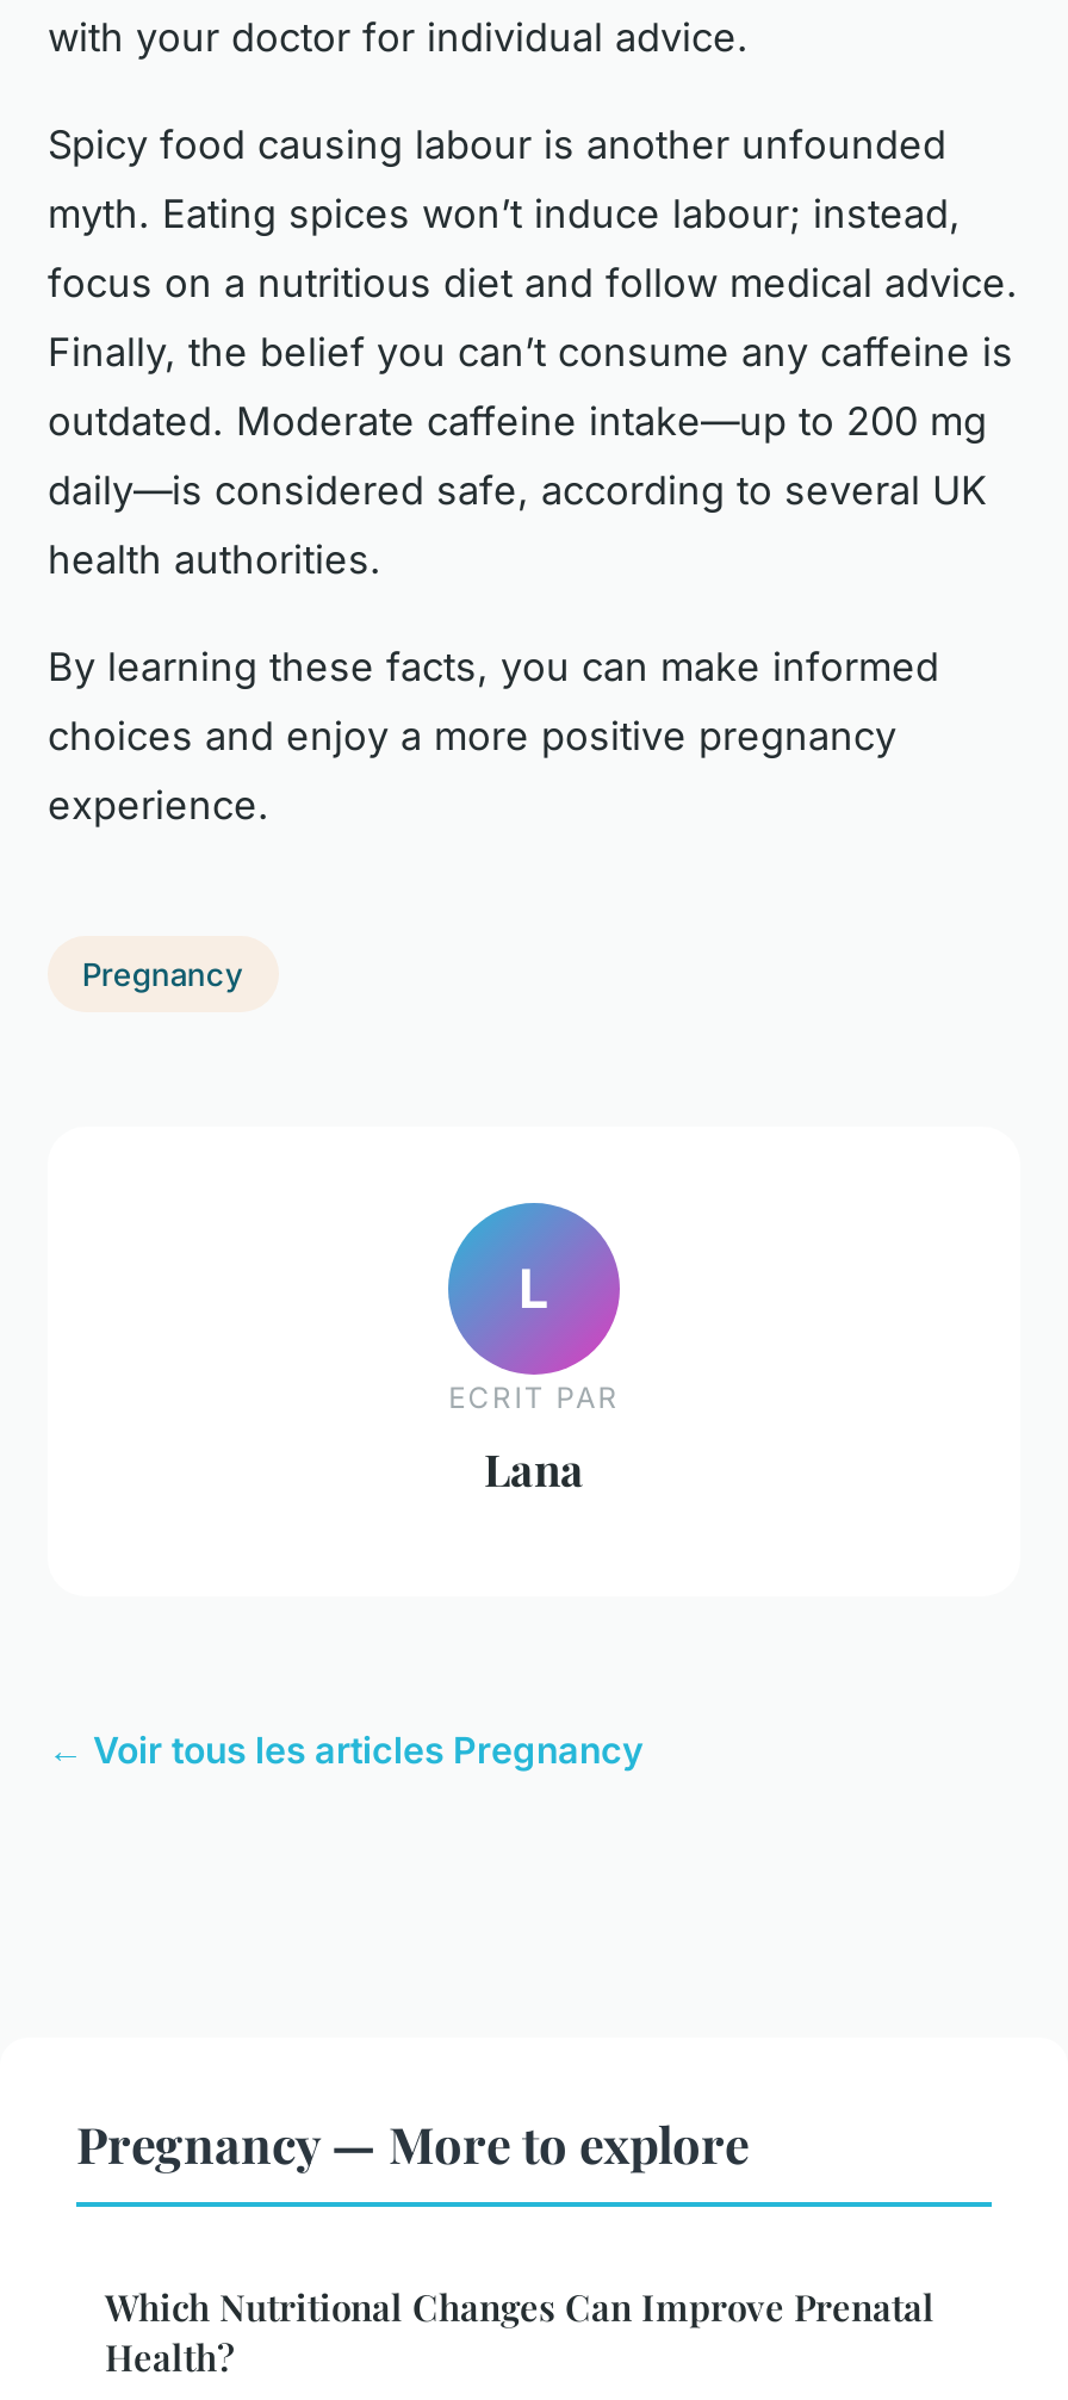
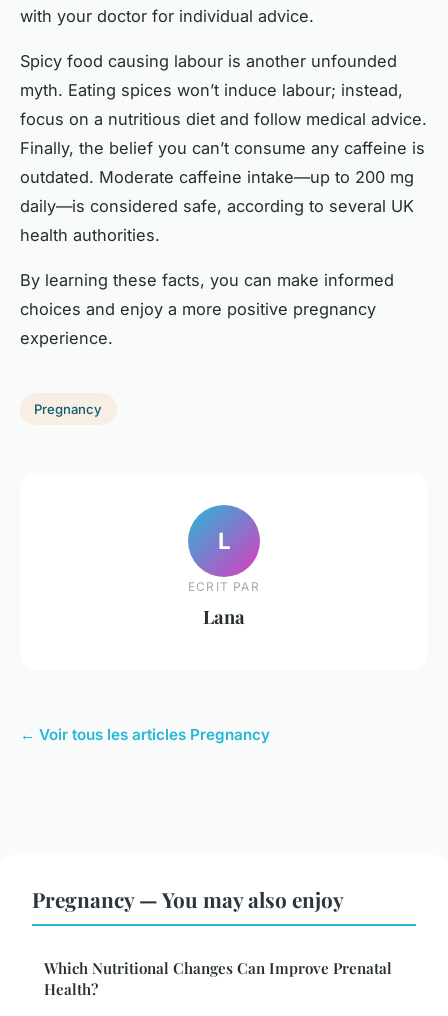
[76,2109,749,2176] Pregnancy — More to explore -> [32,885,344,913] Pregnancy — You may also enjoy

